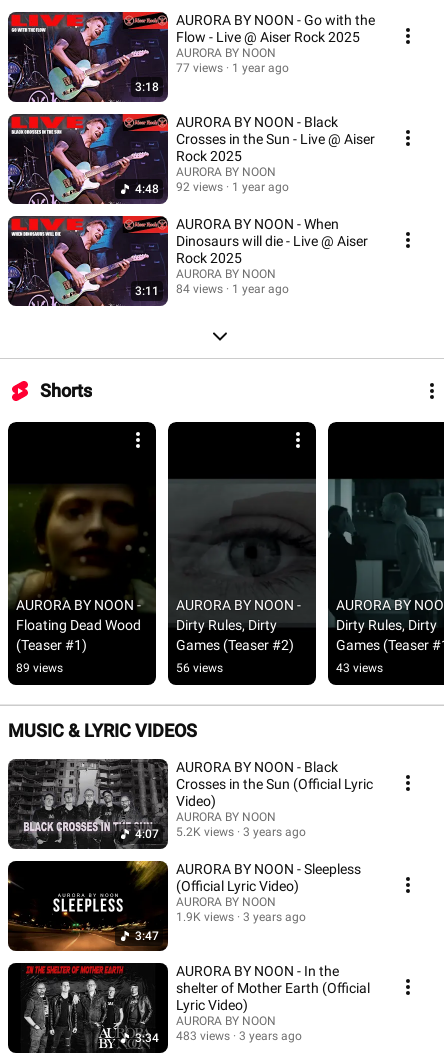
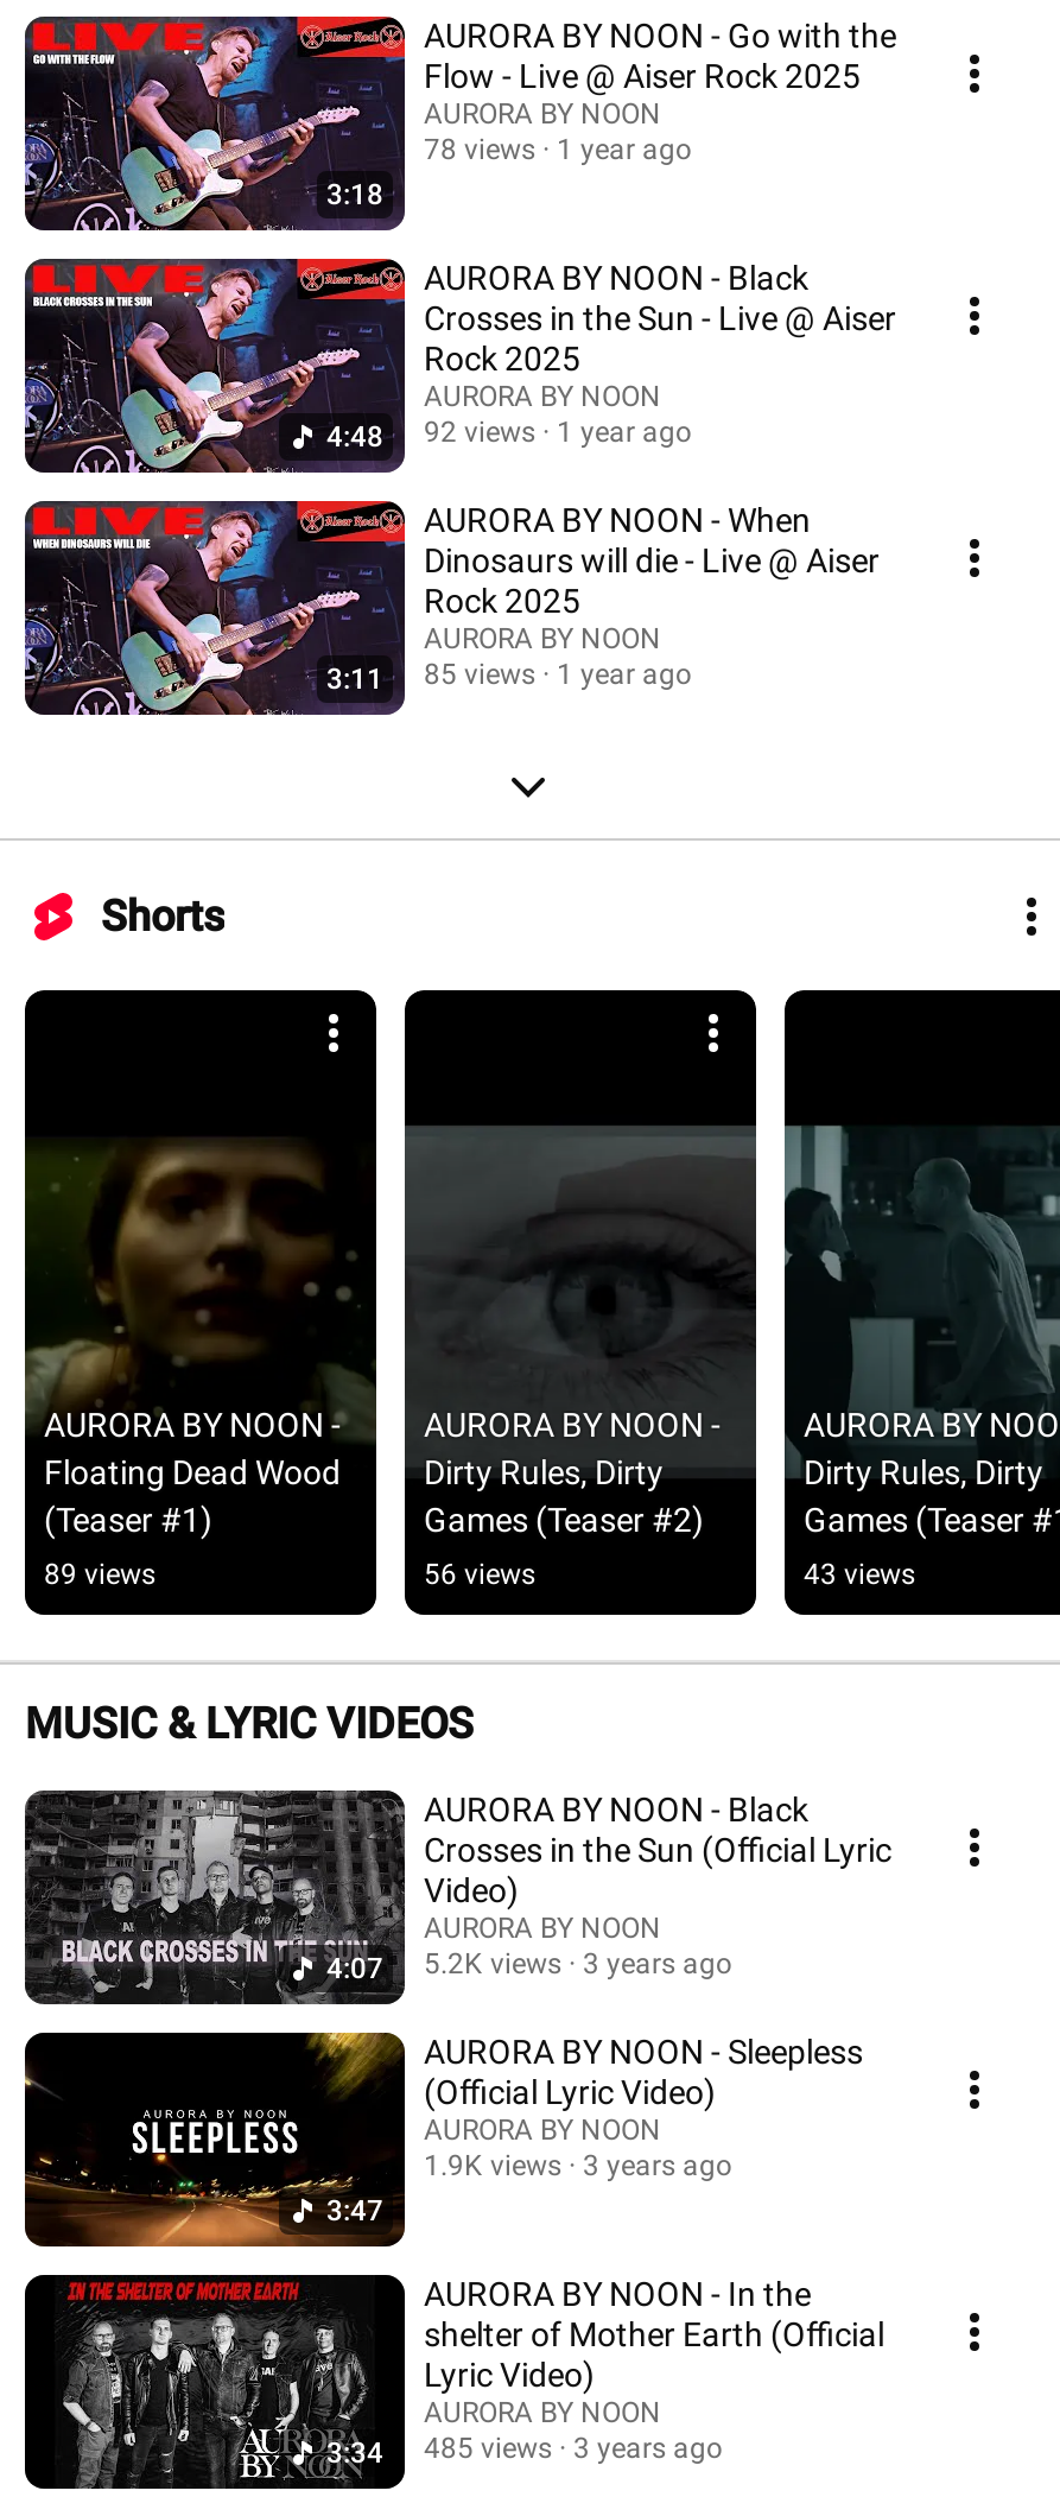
[176,60,289,74] 77 views 1 year ago -> [424,132,692,165] 78 views 1 year ago
[135,281,289,297] 3:11 84 views 1 year ago -> [326,657,692,695] 3:11 85 views 1 year ago
[135,1029,302,1045] 3:34 483 views 3 years ago -> [326,2432,723,2470] 3:34 485 views 3 years ago

